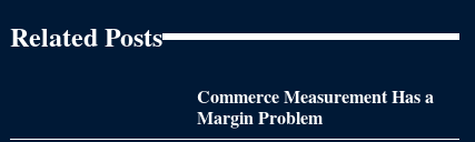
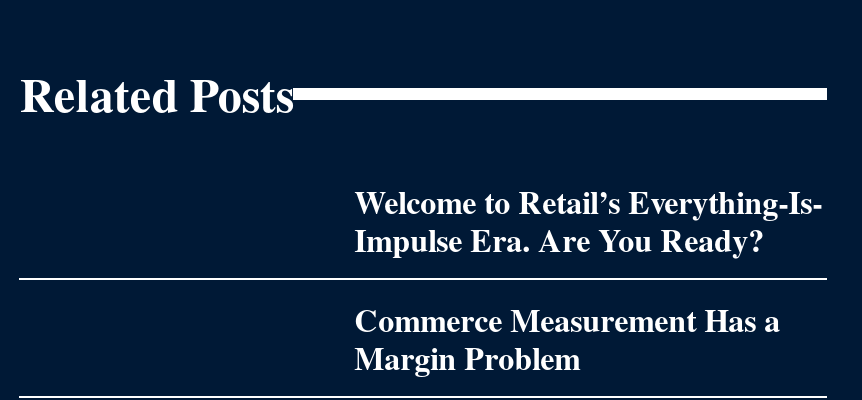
none -> [354,178,822,262] Welcome to Retail’s Everything-Is- | Impulse Era. Are You Ready?

